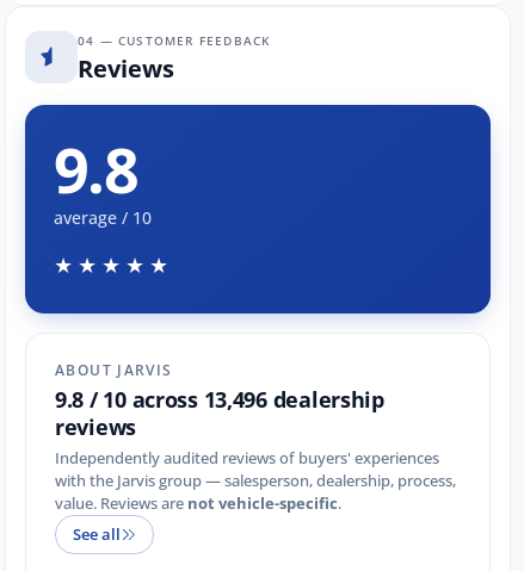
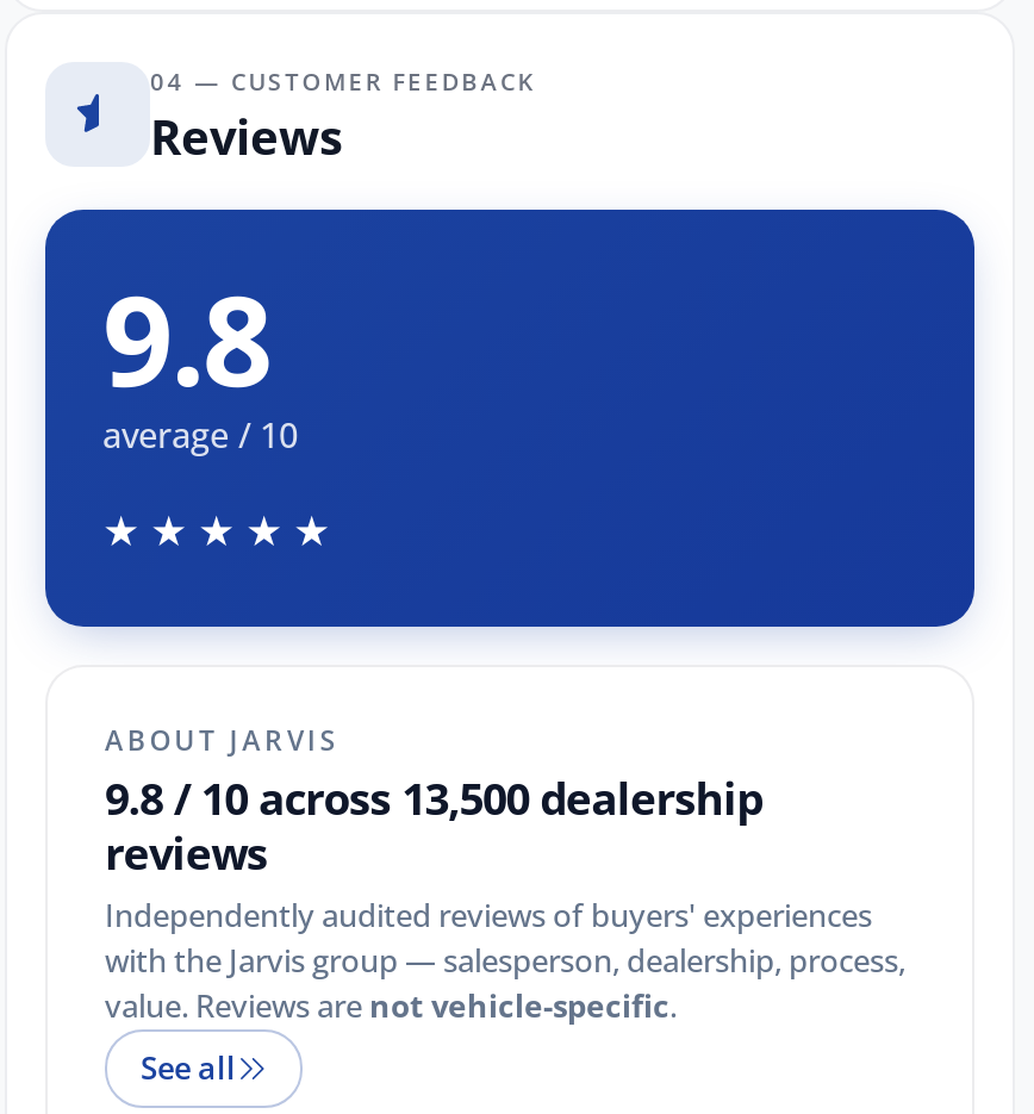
[55,384,384,414] 9.8 / 10 across 13,496 dealership -> [105,767,762,827] 9.8 / 10 across 13,500 dealership

